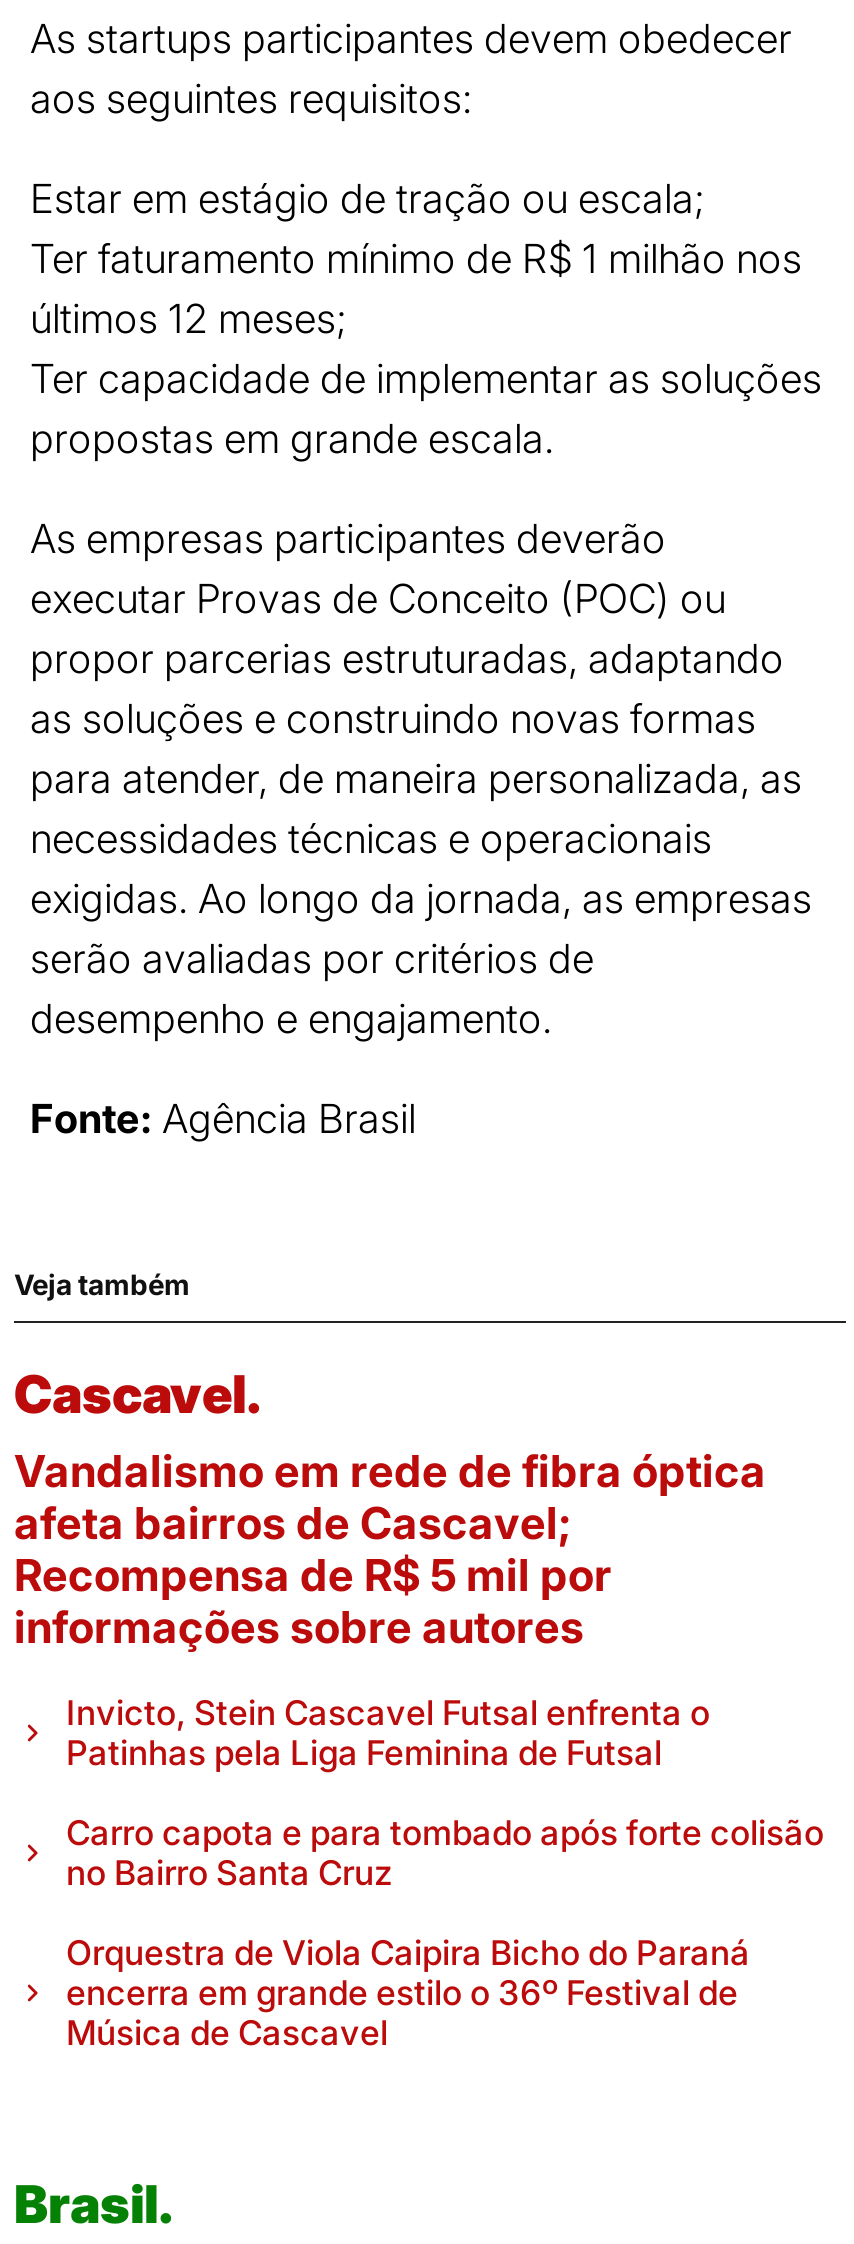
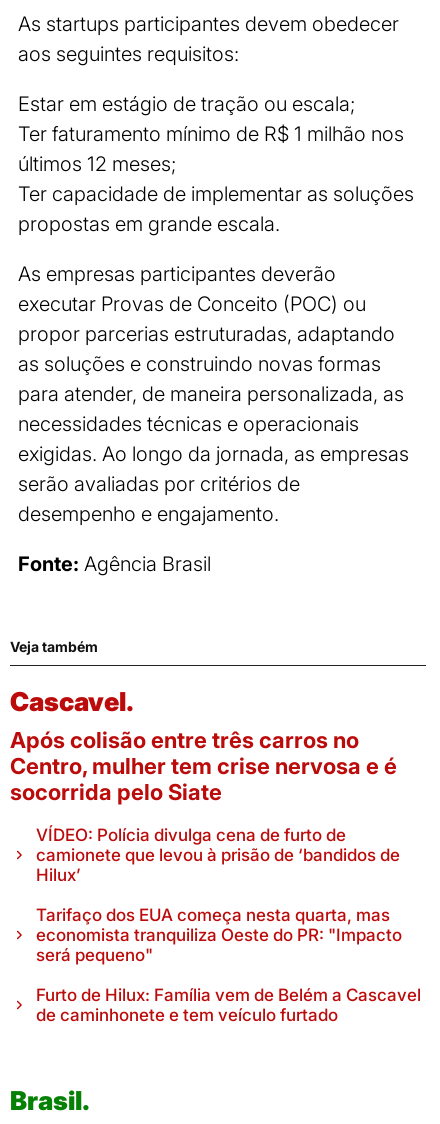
[14,1445,766,1653] Vandalismo em rede de fibra óptica | afeta bairros de Cascavel; | Recompensa de R$ 5 mil por | informações sobre autores -> [10,727,397,805] Após colisão entre três carros no | Centro, mulher tem crise nervosa e é | socorrida pelo Siate
[66,1693,710,1773] Invicto, Stein Cascavel Futsal enfrenta o | Patinhas pela Liga Feminina de Futsal -> [36,825,400,885] VÍDEO: Polícia divulga cena de furto de | camionete que levou à prisão de ‘bandidos de | Hilux’
[66,1813,824,1893] Carro capota e para tombado após forte colisão | no Bairro Santa Cruz -> [36,905,402,965] Tarifaço dos EUA começa nesta quarta, mas | economista tranquiliza Oeste do PR: "Impacto | será pequeno"
[66,1933,750,2053] Orquestra de Viola Caipira Bicho do Paraná | encerra em grande estilo o 36º Festival de | Música de Cascavel -> [36,985,421,1025] Furto de Hilux: Família vem de Belém a Cascavel | de caminhonete e tem veículo furtado

